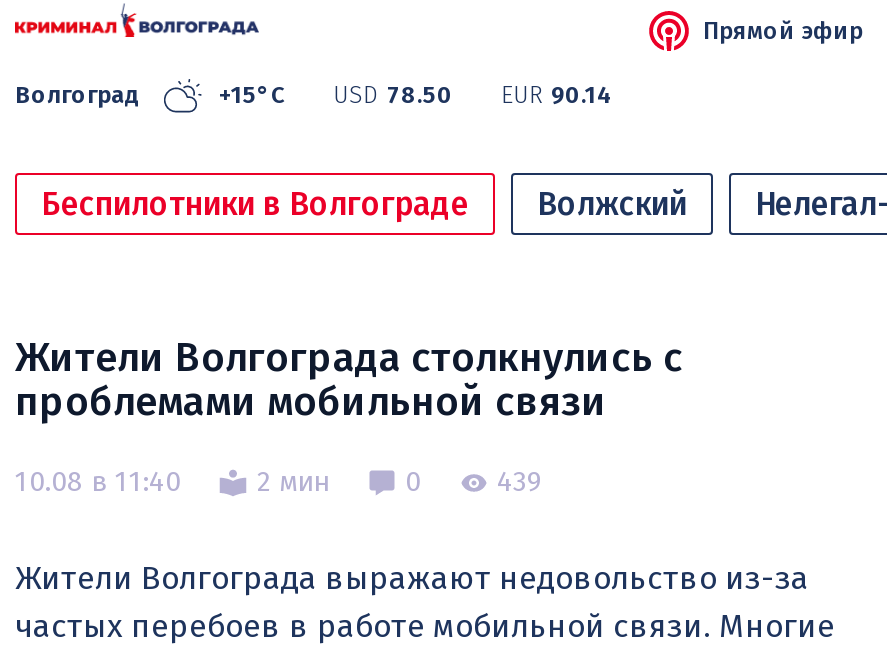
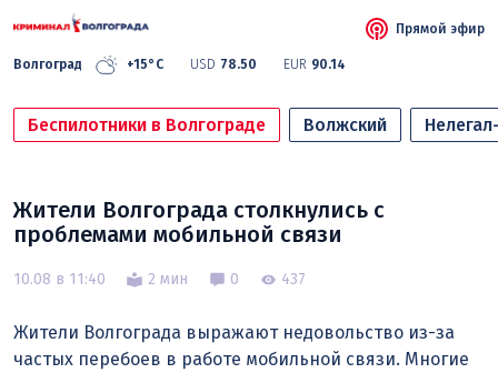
[497,465,543,499] 439 -> [281,270,306,289] 437

